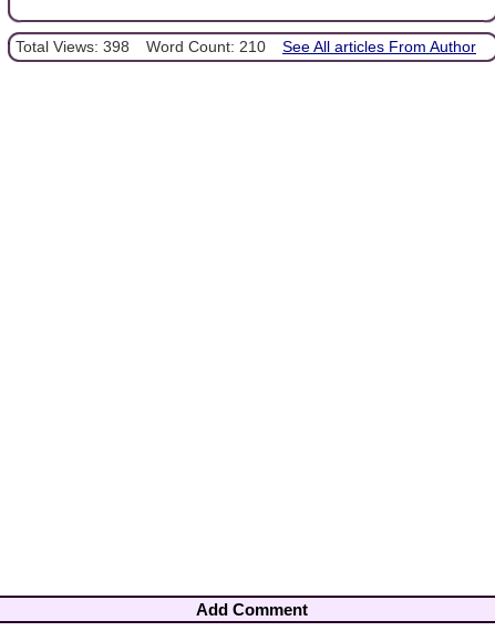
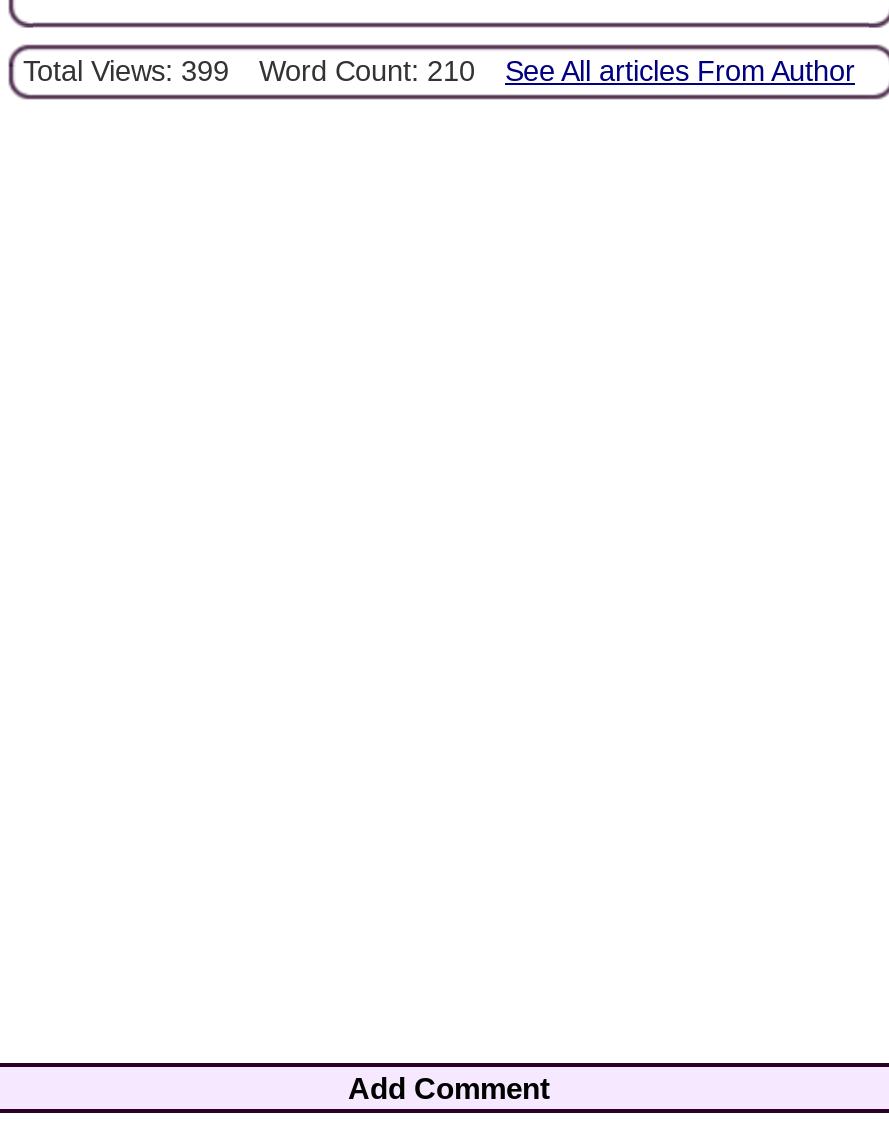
[16,37,476,55] Total Views: 398 Word Count: 210 See All articles From Author -> [23,54,855,86] Total Views: 399 Word Count: 210 See All articles From Author

